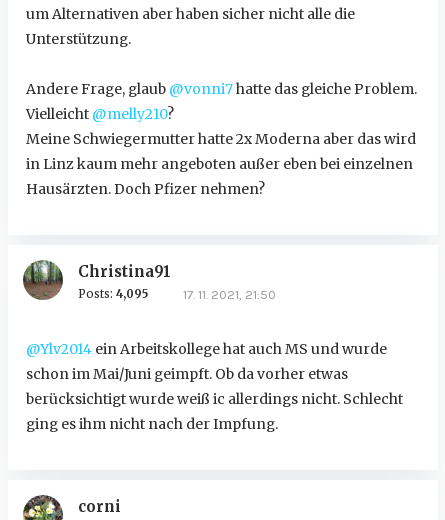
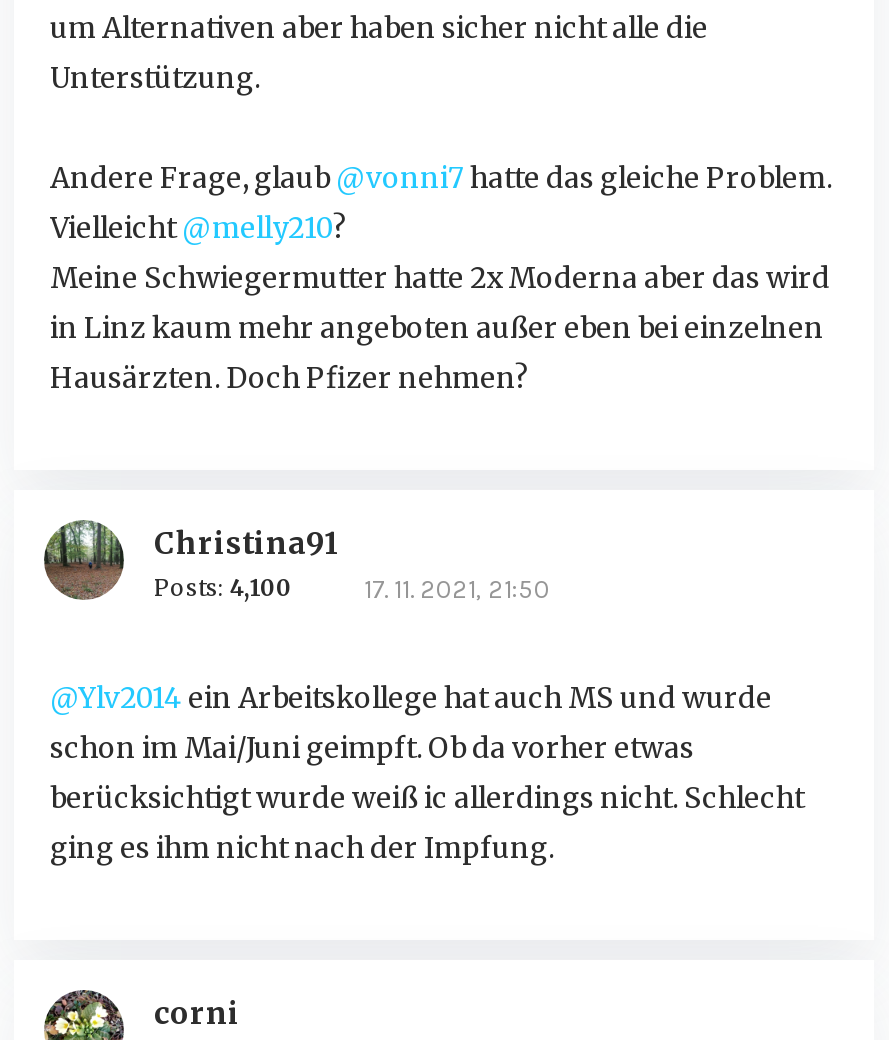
[78,287,148,301] Posts: 4,095 -> [154,573,292,601] Posts: 4,100

